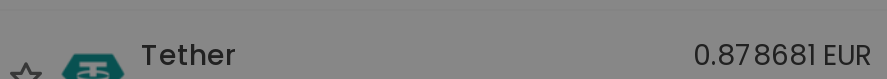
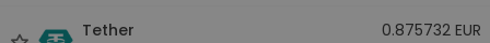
[693,34,871,74] 0.878681 EUR -> [382,19,481,40] 0.875732 EUR

